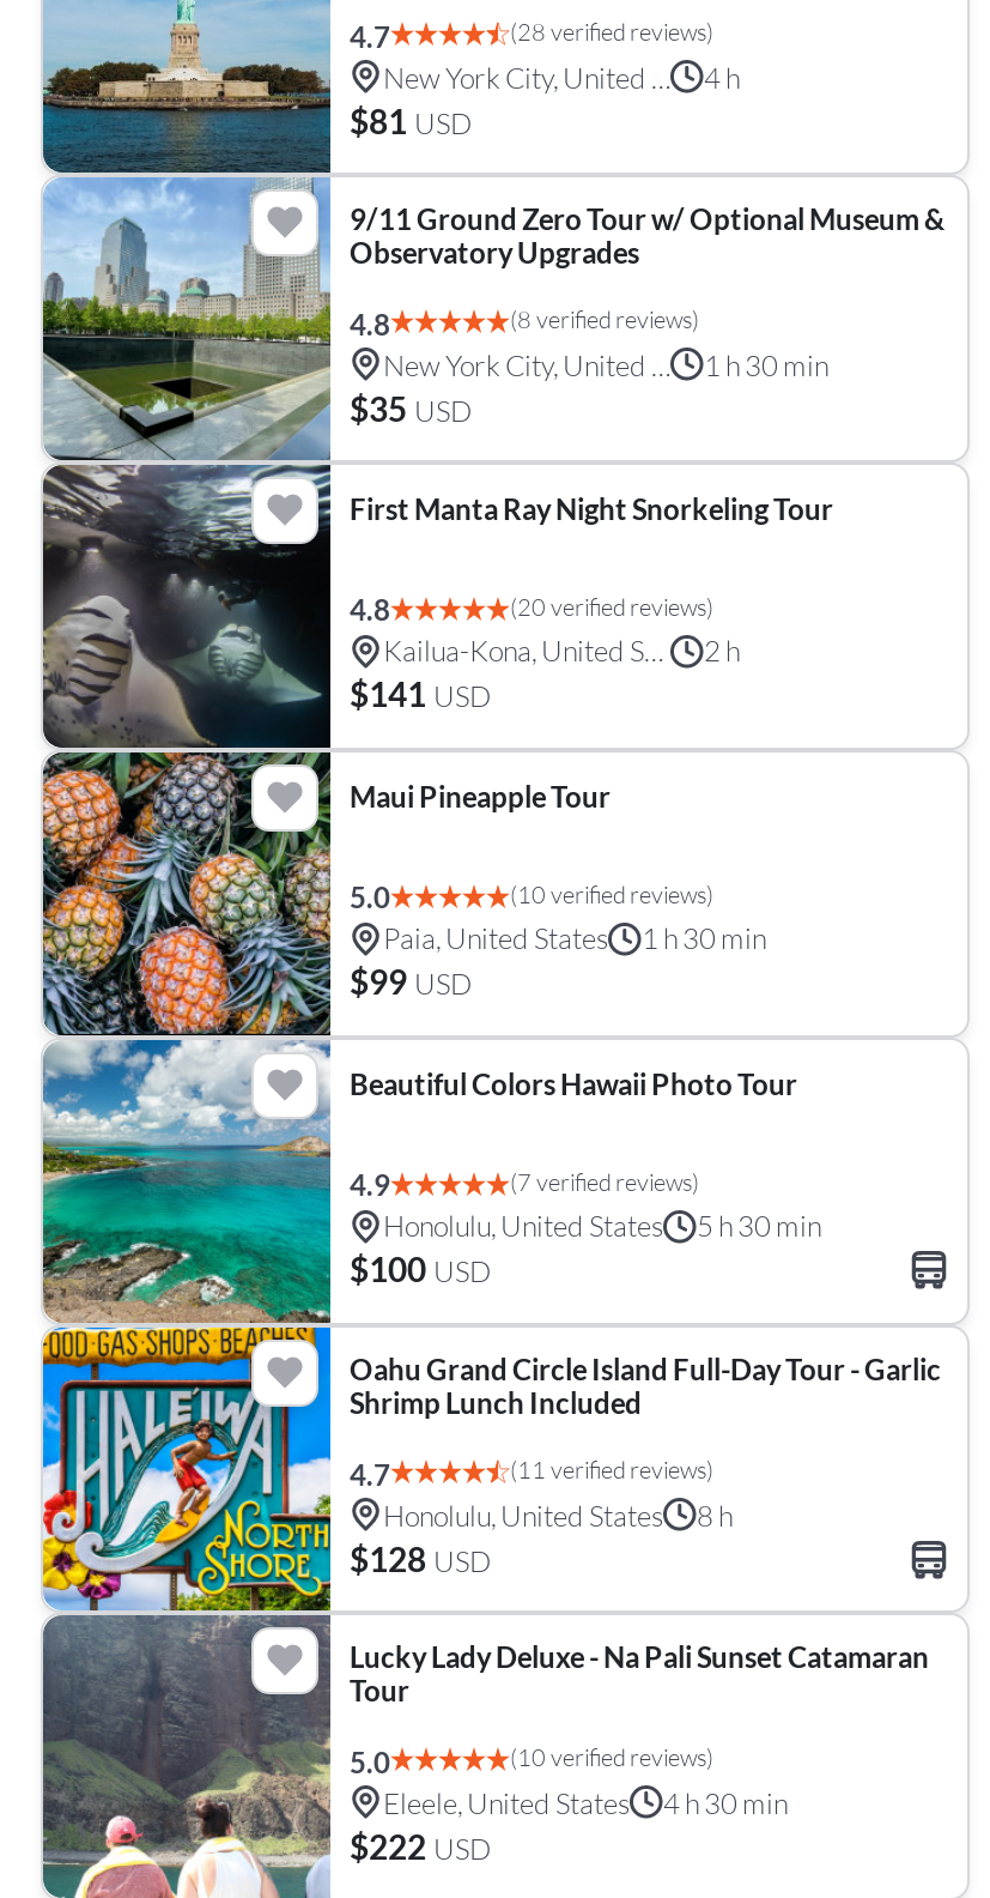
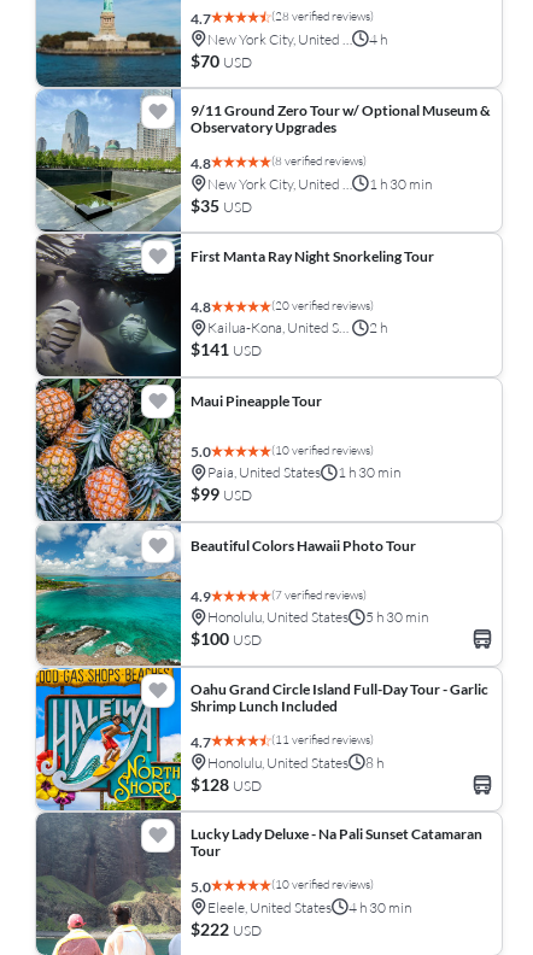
[350,100,472,141] $81 USD -> [191,50,252,71] $70 USD

